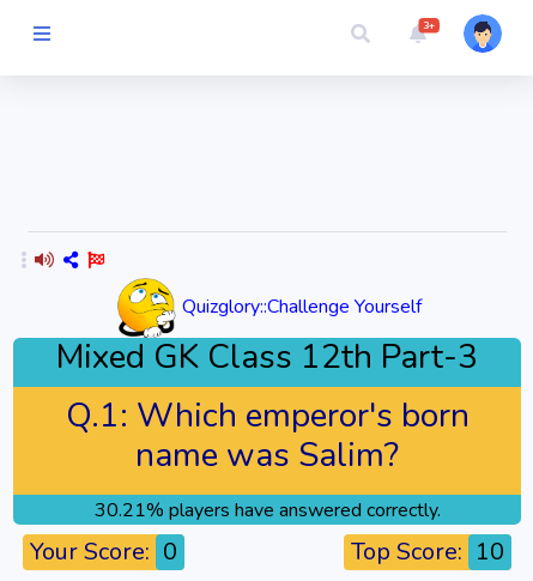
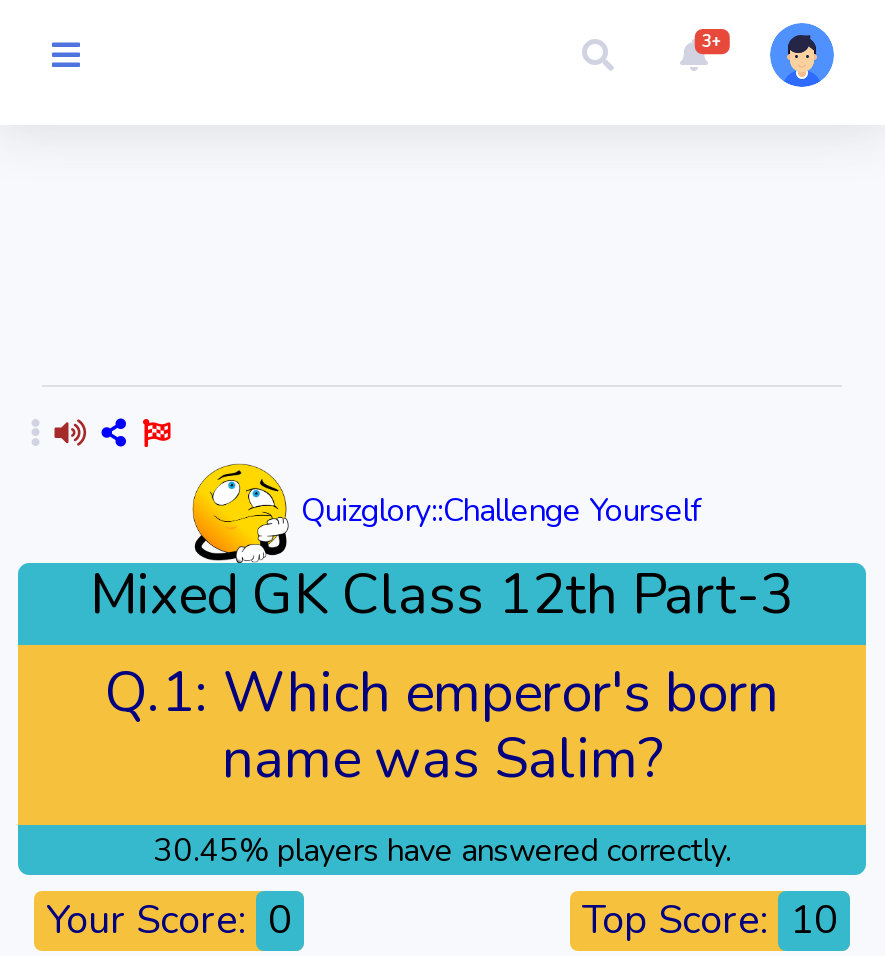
[94,497,440,523] 30.21% players have answered correctly. -> [153,829,731,873] 30.45% players have answered correctly.

